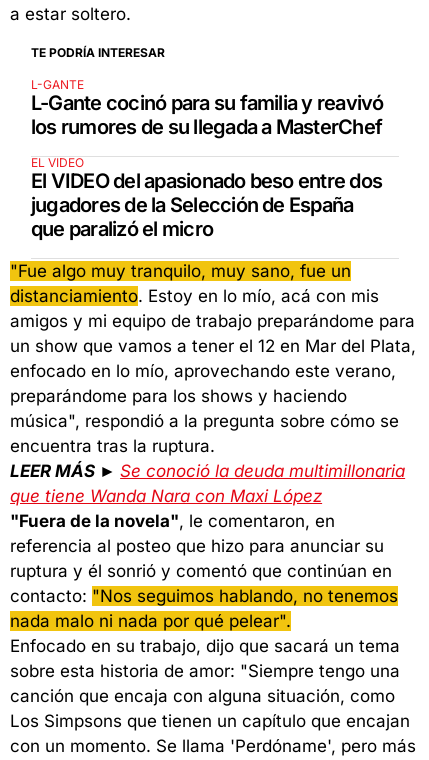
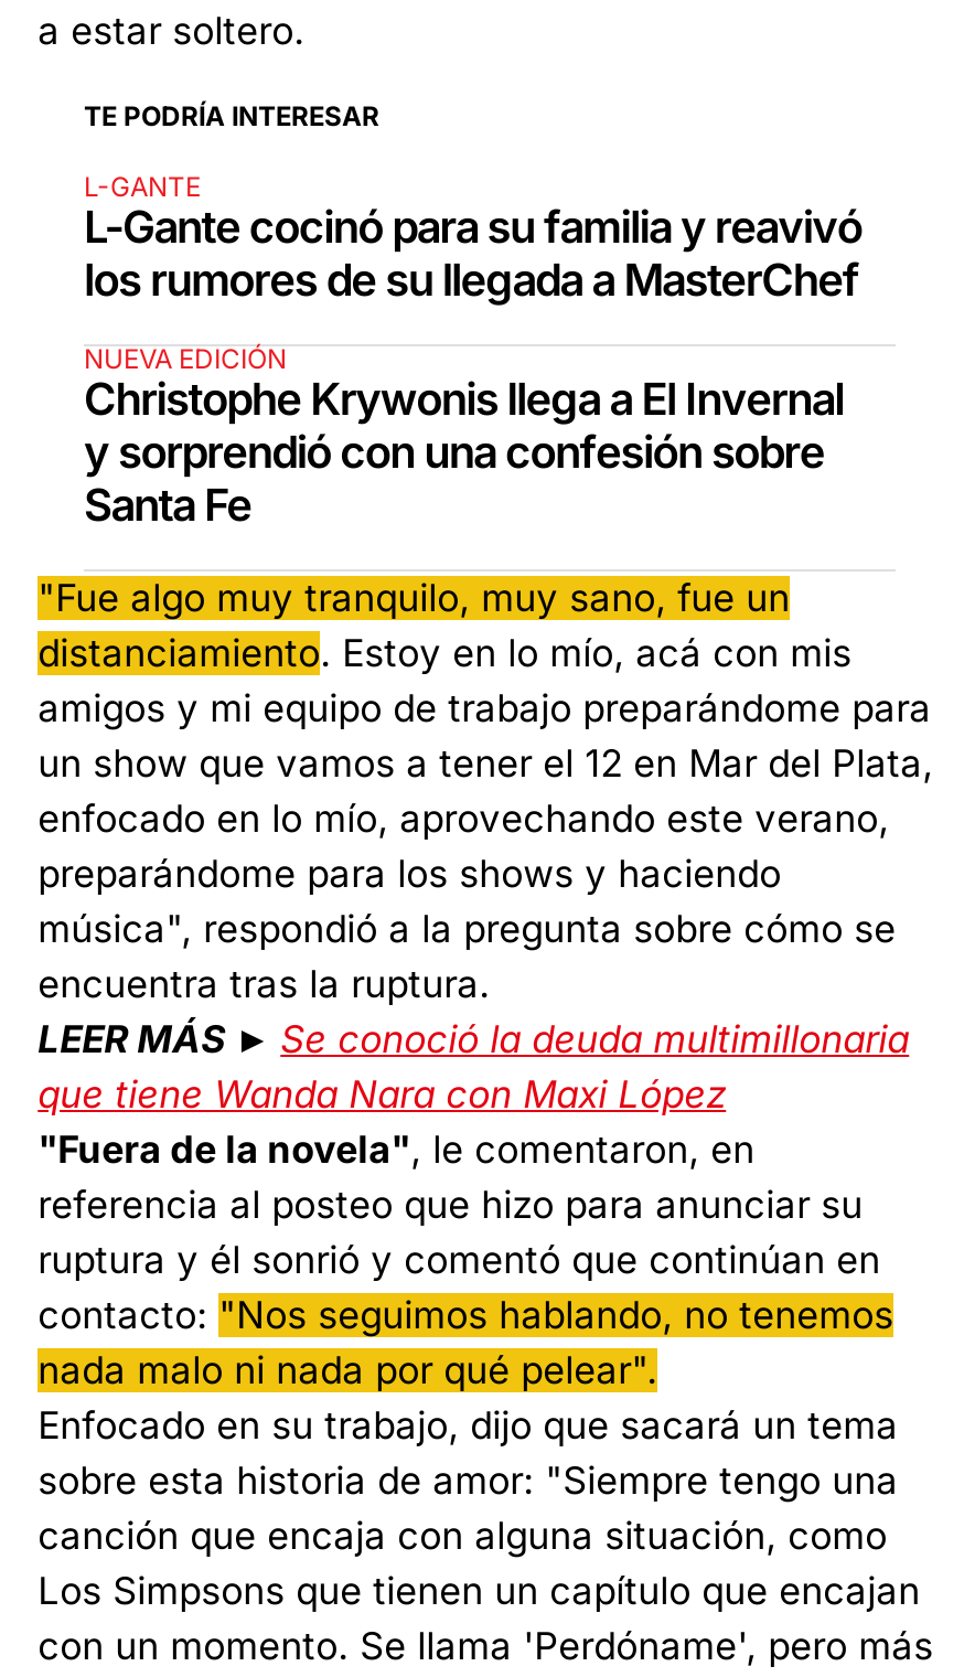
[31,155,382,241] EL VIDEO | El VIDEO del apasionado beso entre dos | jugadores de la Selección de España | que paralizó el micro -> [84,342,844,532] NUEVA EDICIÓN | Christophe Krywonis llega a El Invernal | y sorprendió con una confesión sobre | Santa Fe

